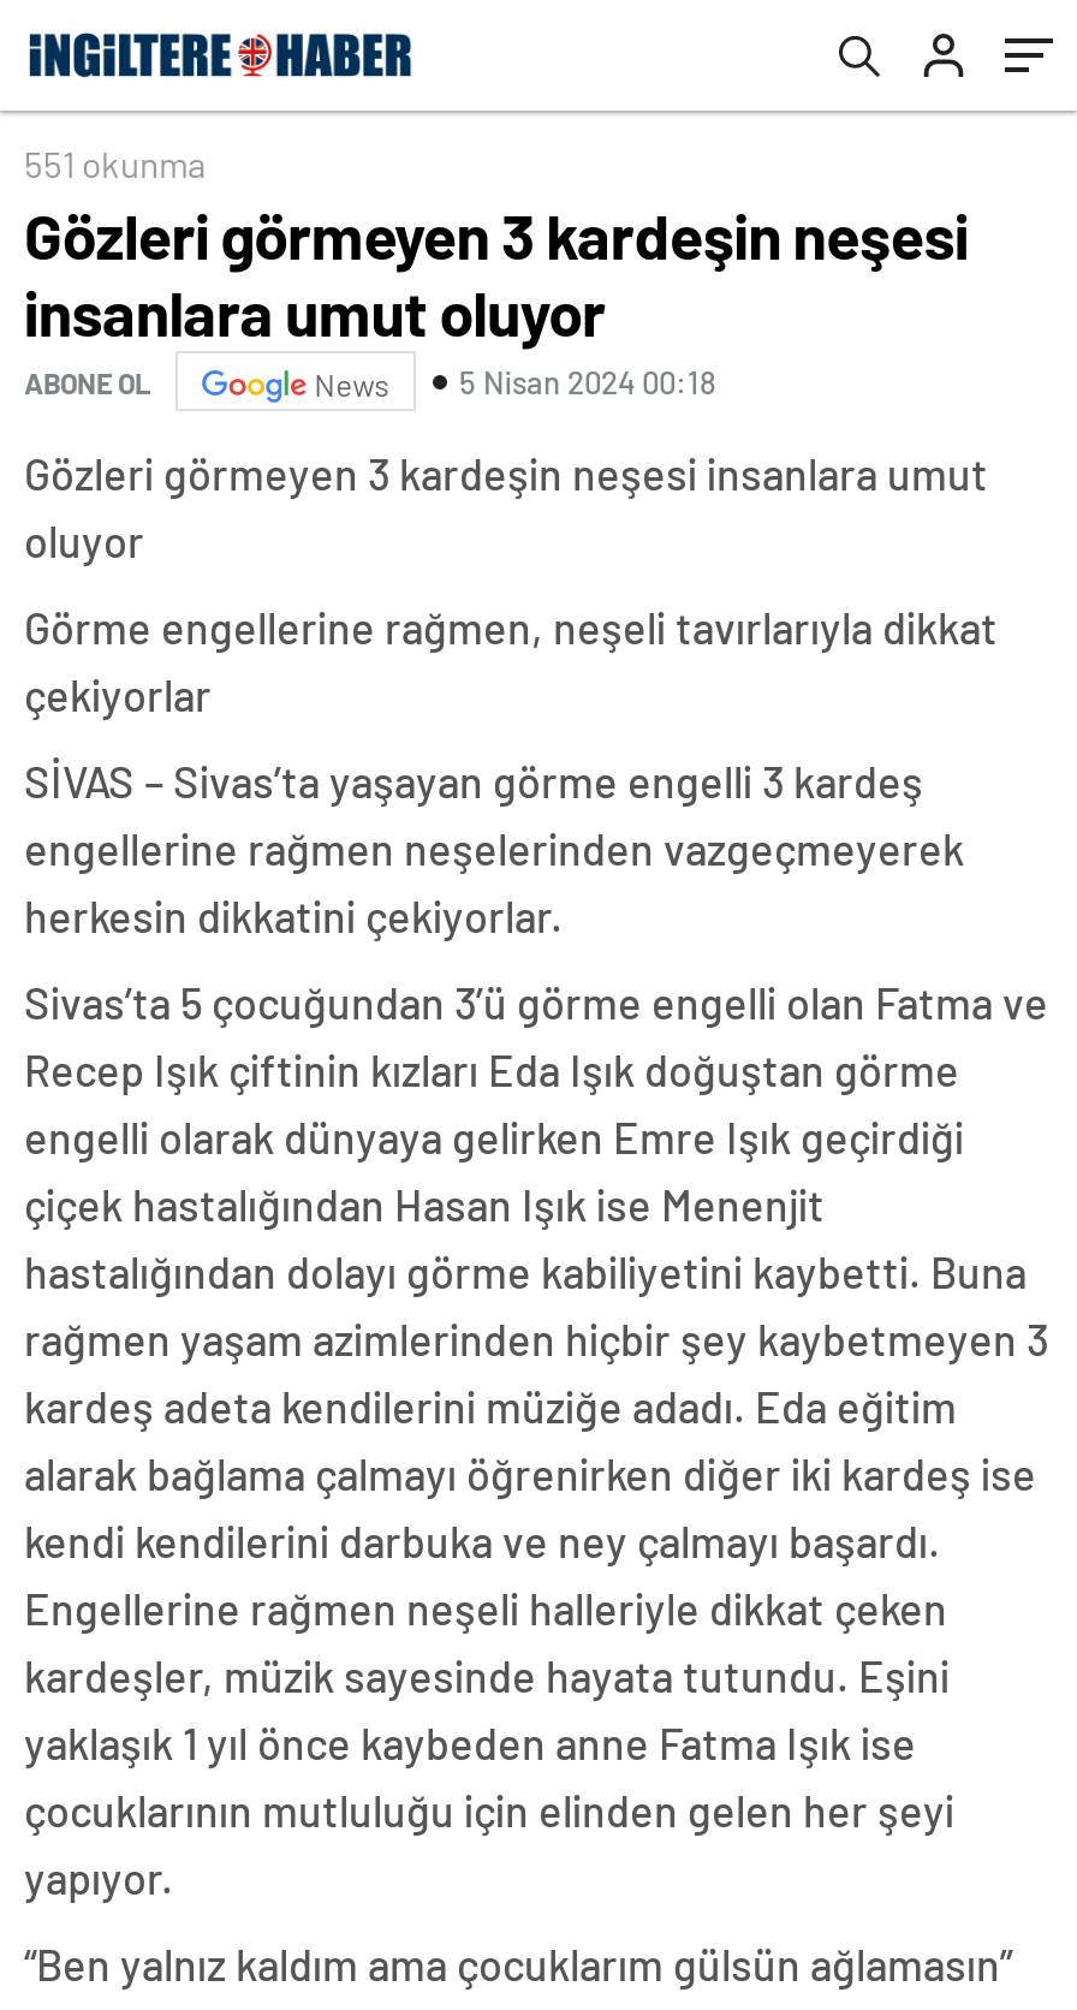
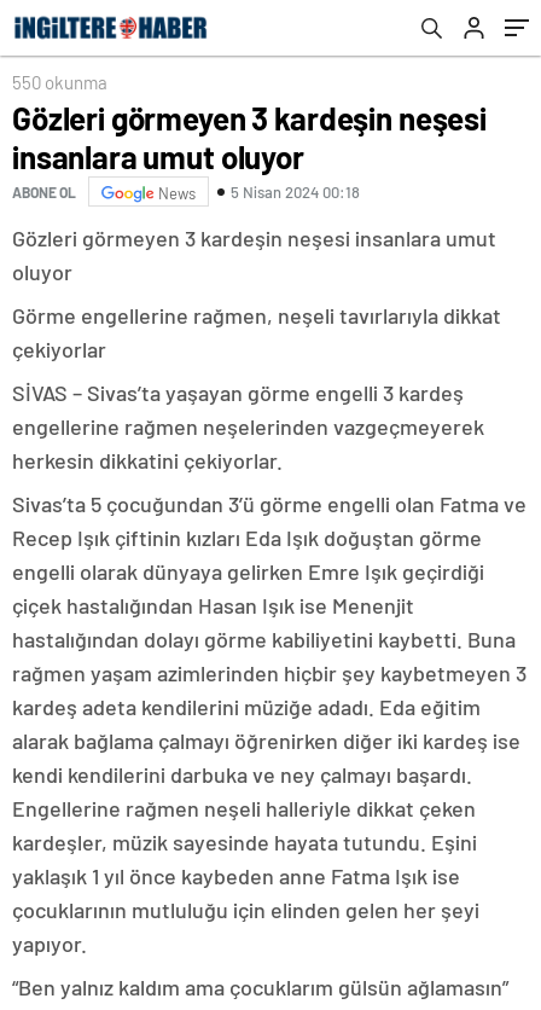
[24,142,207,185] 551 okunma -> [12,71,107,93] 550 okunma

